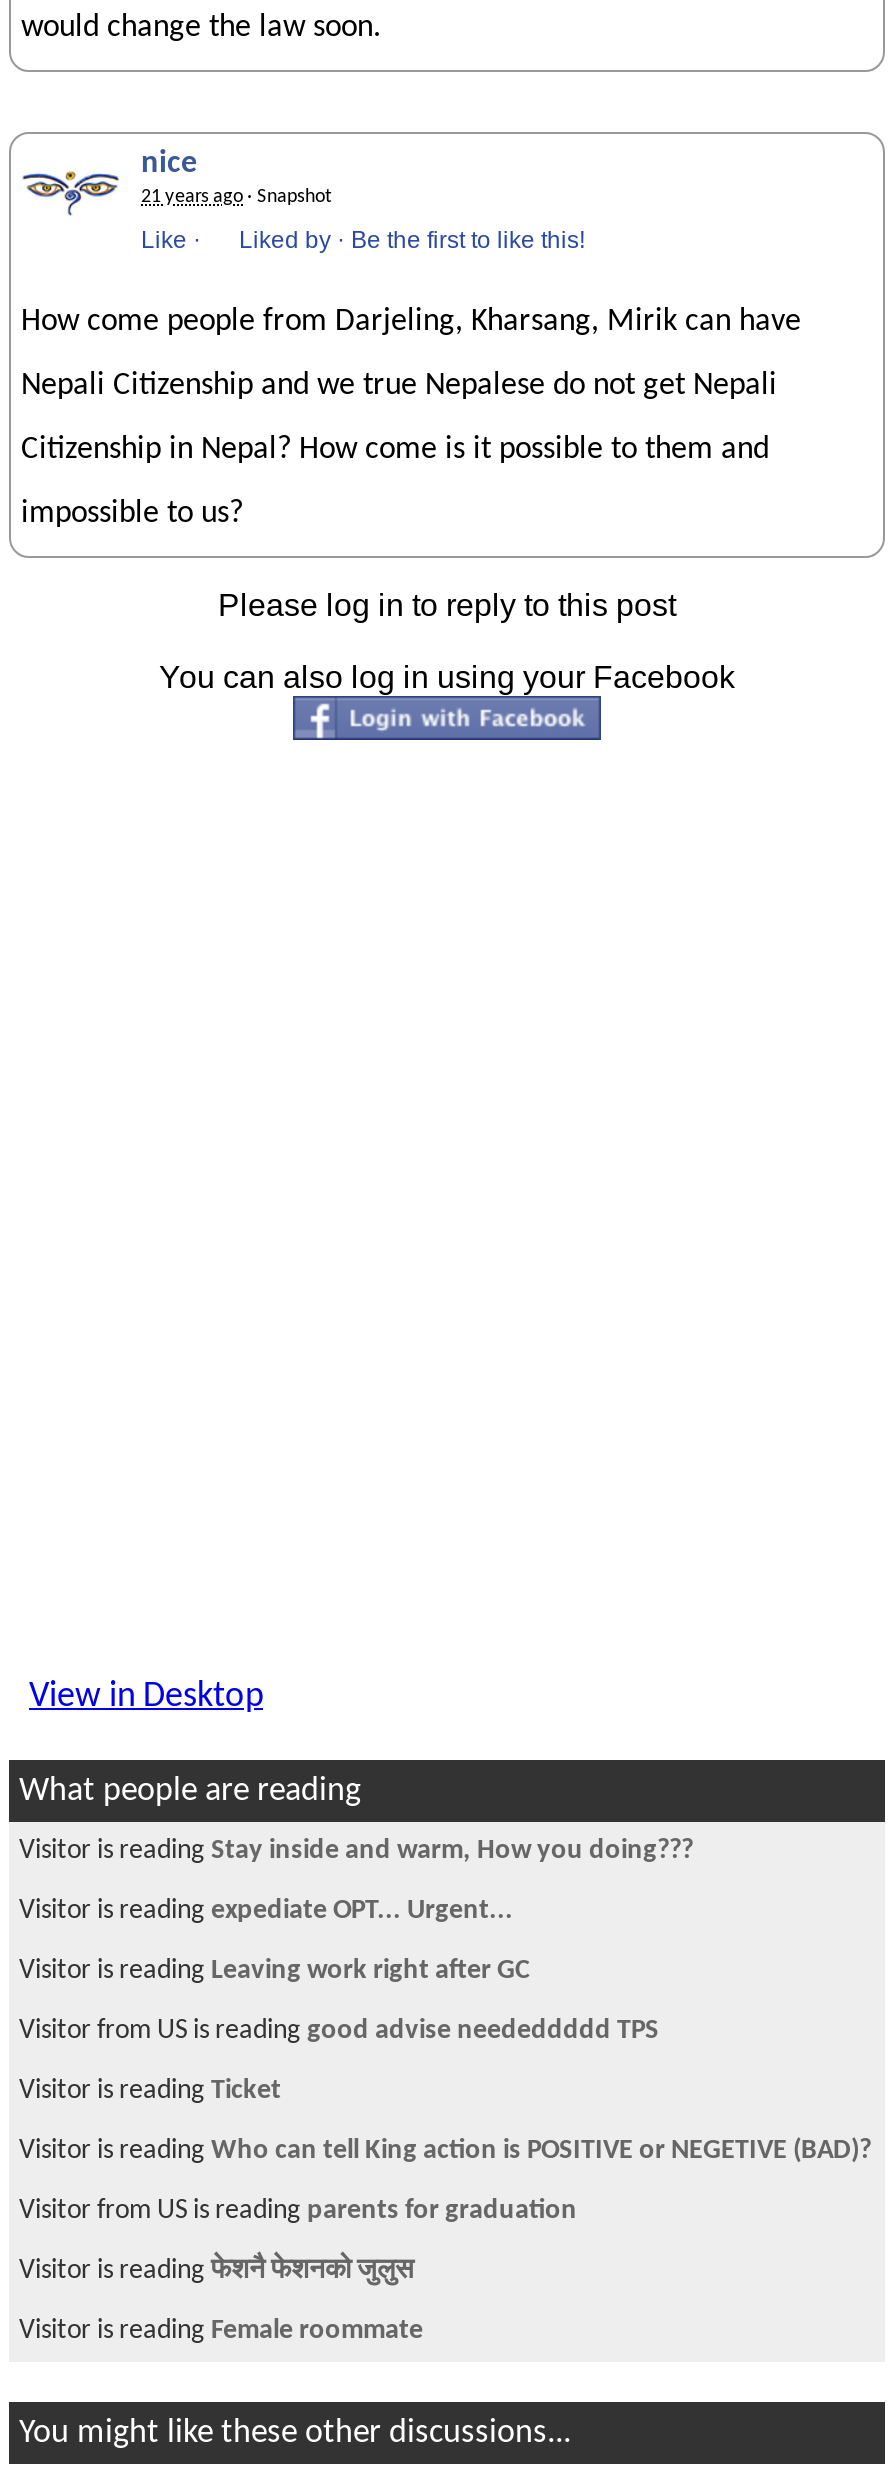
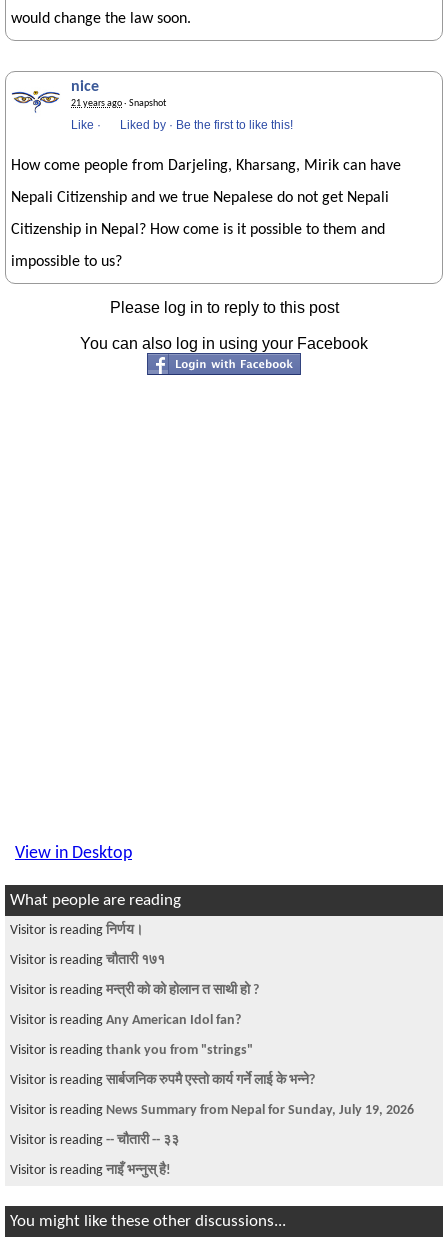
[19,1836,693,1866] Visitor is reading Stay inside and warm, How you doing??? -> [10,923,143,938] Visitor is reading निर्णय।
[19,1896,513,1926] Visitor is reading expediate OPT... Urgent... -> [10,953,165,968] Visitor is reading चौतारी १७१
[19,1956,529,1986] Visitor is reading Leaving work right after GC -> [10,983,259,998] Visitor is reading मन्त्री को को होलान त साथी हो ?
[19,2016,659,2046] Visitor from US is reading good advise neededdddd TPS -> [10,1013,241,1028] Visitor is reading Any American Idol fan?
[19,2076,281,2106] Visitor is reading Ticket -> [10,1043,253,1058] Visitor is reading thank you from "strings"
[19,2136,871,2166] Visitor is reading Who can tell King action is POSITIVE or NEGETIVE (BAD)? -> [10,1073,315,1088] Visitor is reading सार्बजनिक रुपमै एस्तो कार्य गर्ने लाई के भन्ने?
[19,2196,577,2226] Visitor from US is reading parents for graduation -> [10,1103,414,1118] Visitor is reading News Summary from Nepal for Sunday, July 19, 2026
[19,2256,413,2286] Visitor is reading फेशनै फेशनको जुलुस -> [10,1133,179,1148] Visitor is reading -- चौतारी -- ३३
[19,2316,423,2346] Visitor is reading Female roommate -> [10,1163,171,1178] Visitor is reading नाइँ भन्नुस् है!

